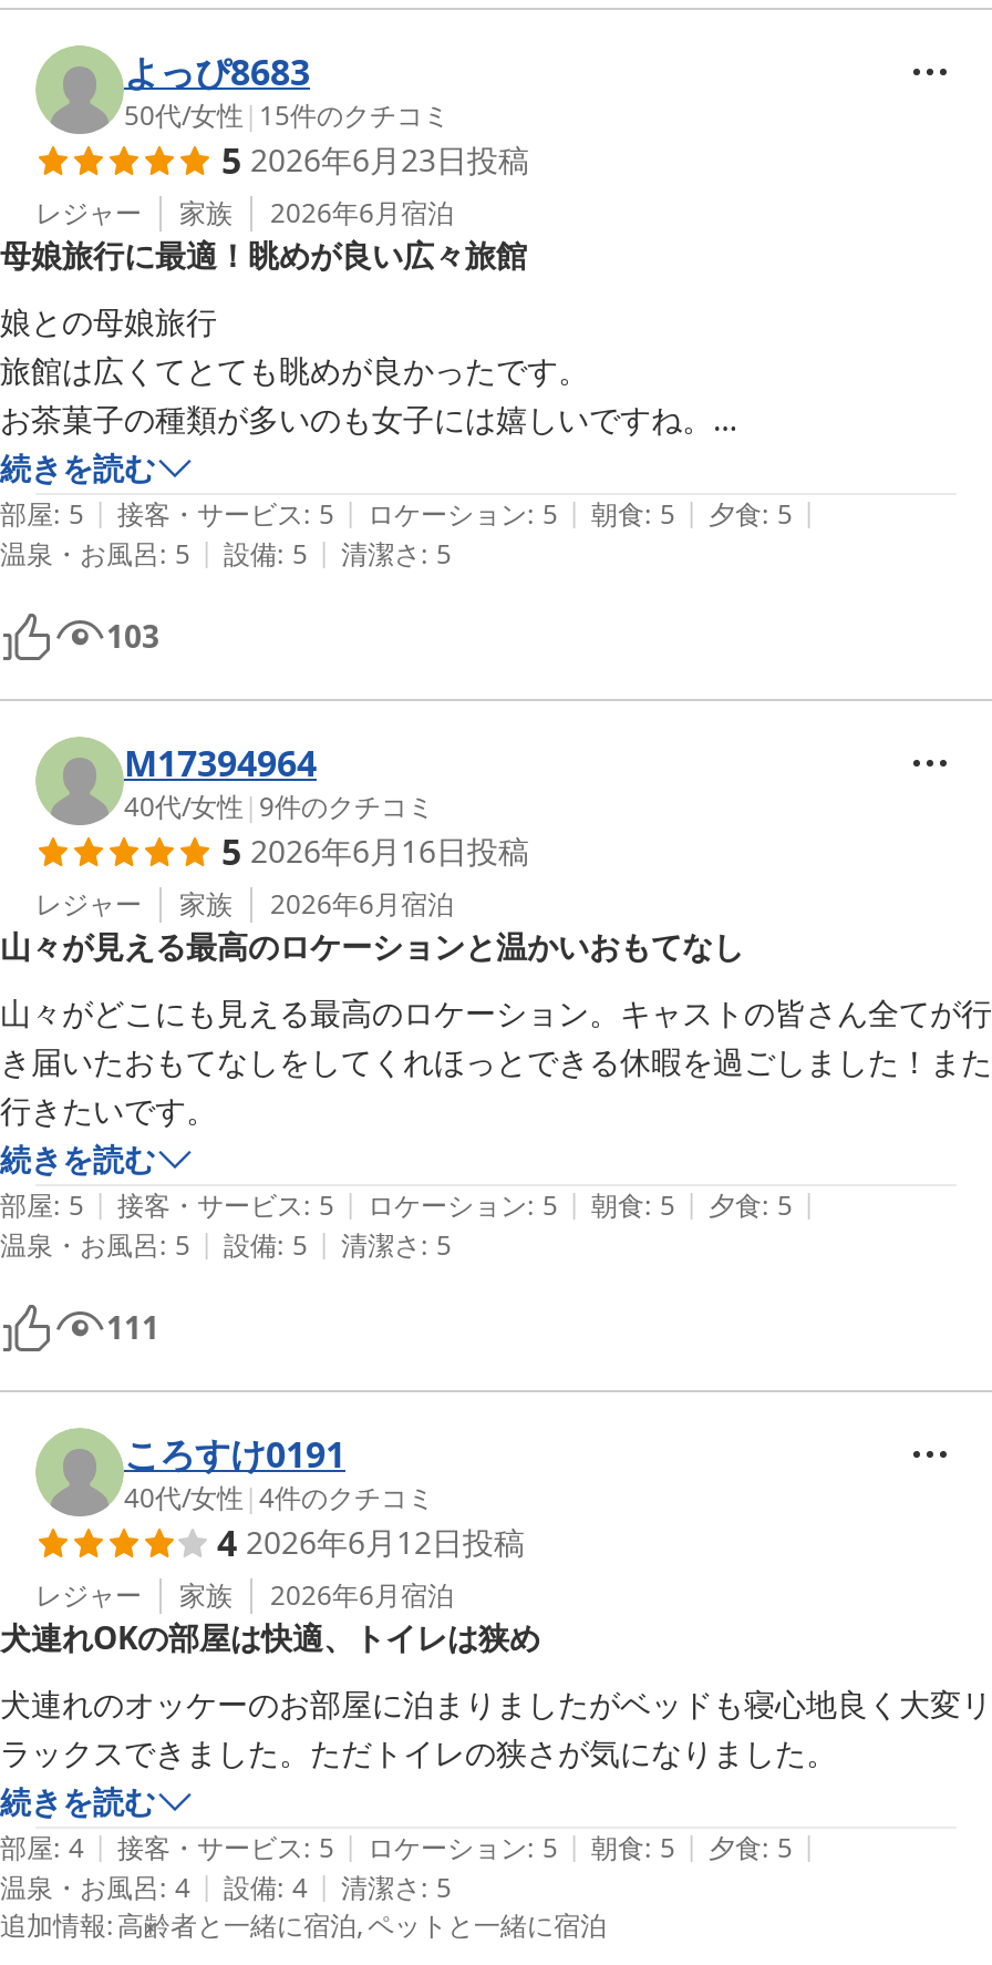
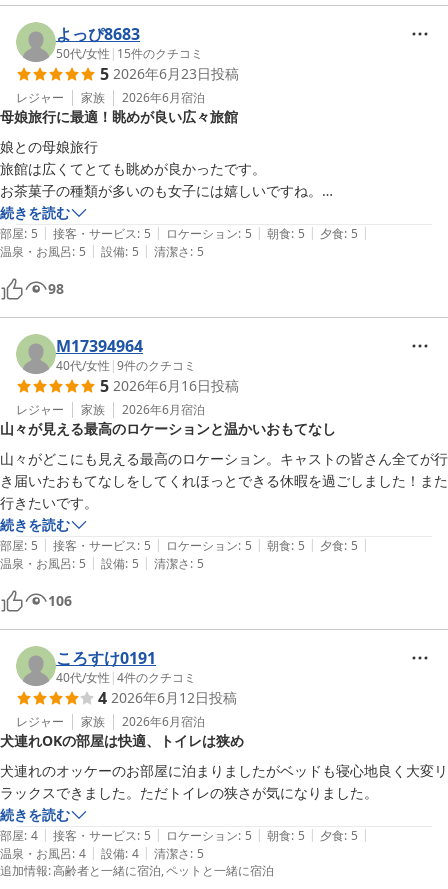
[106,615,159,657] 103 -> [48,279,64,298] 98
[106,1306,159,1348] 111 -> [48,591,72,610] 106

